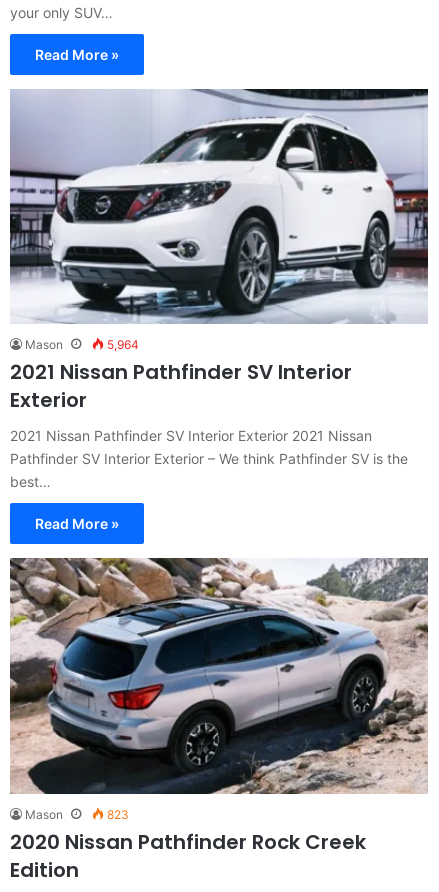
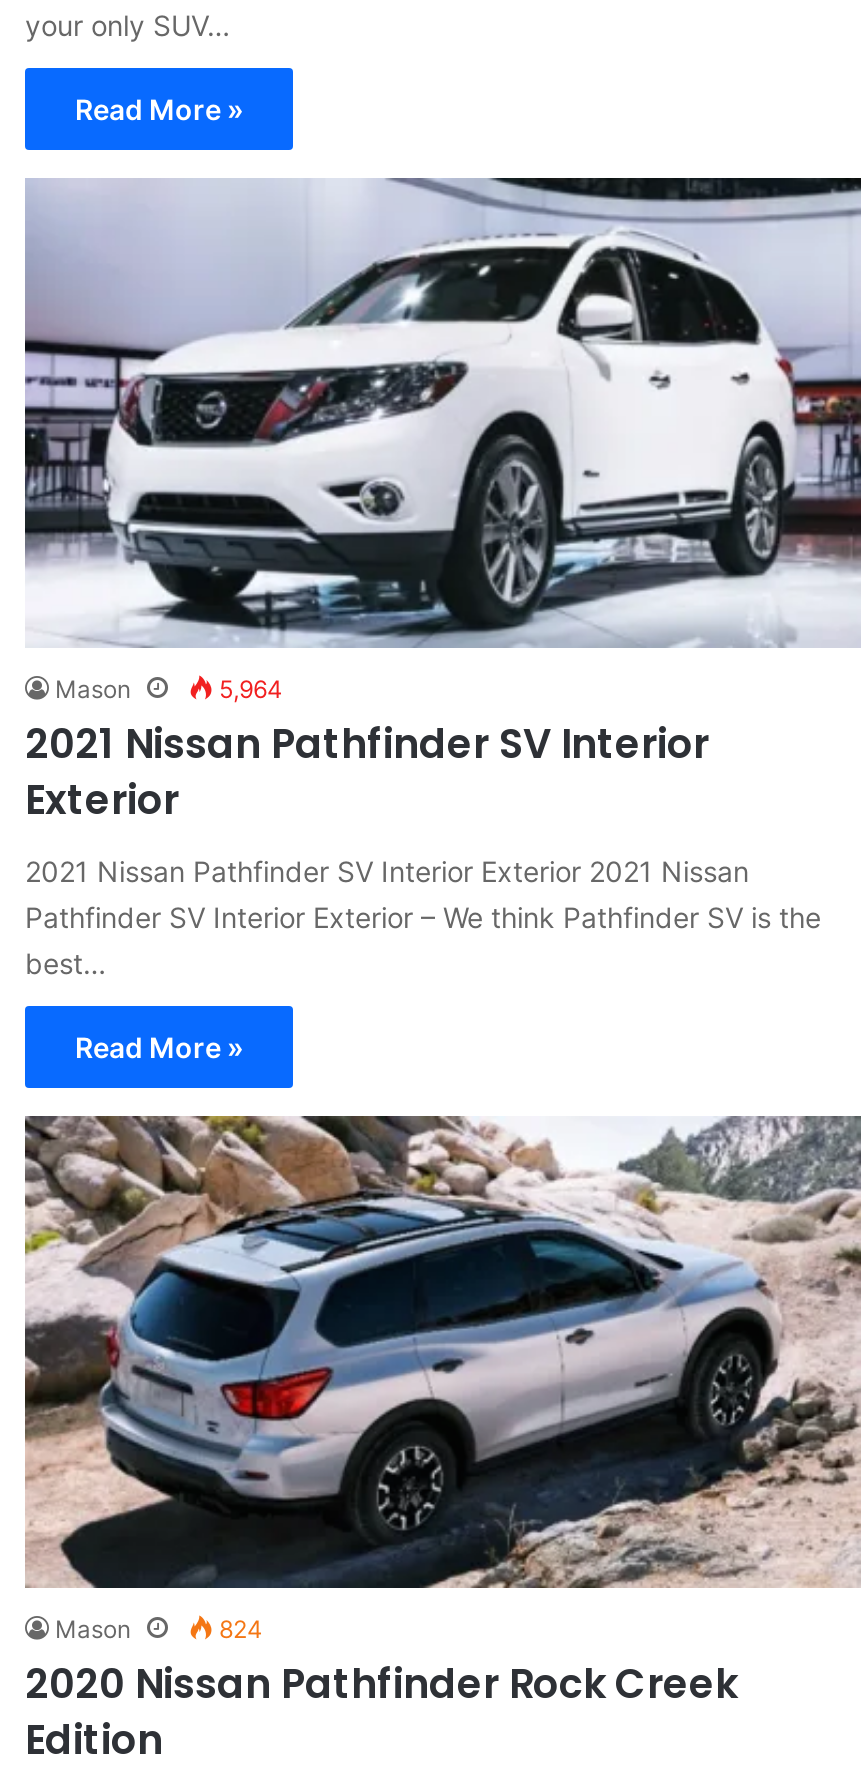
[104,807,129,822] 823 -> [213,1614,263,1644] 824

